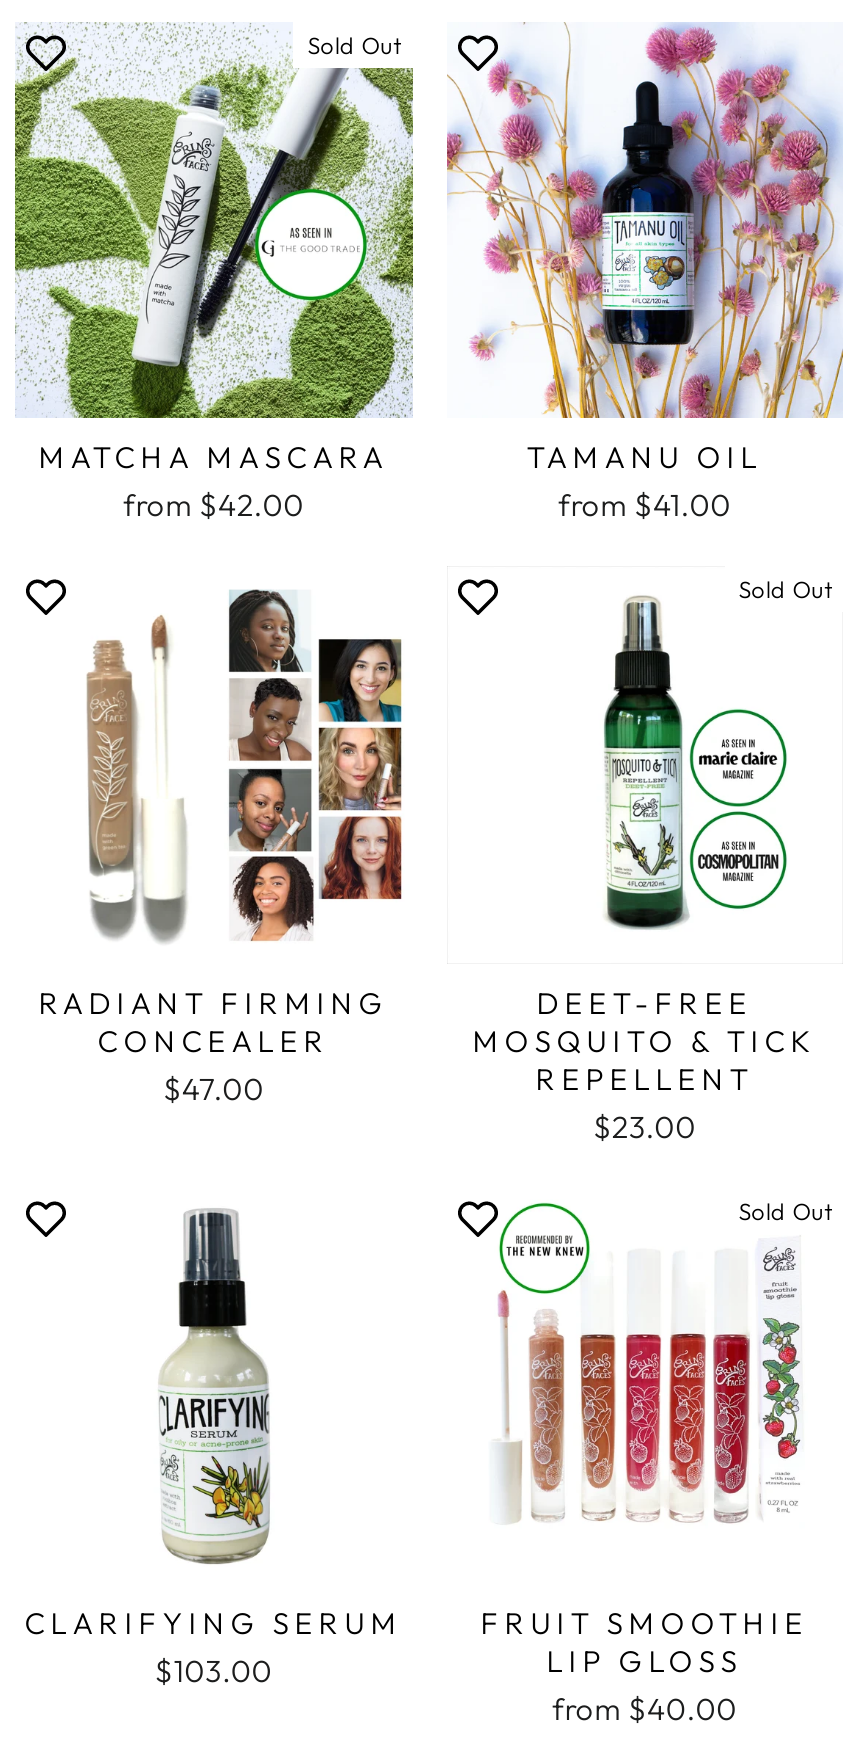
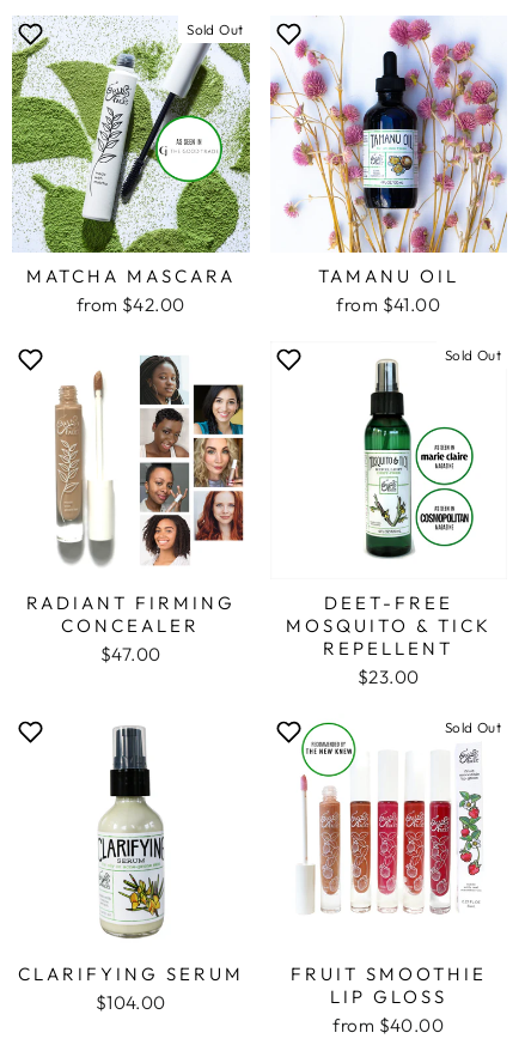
[155,1652,272,1690] $103.00 -> [95,991,166,1014] $104.00

